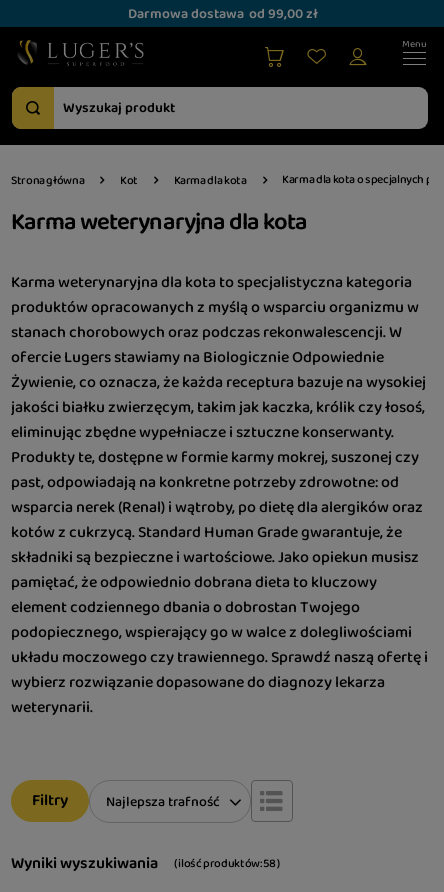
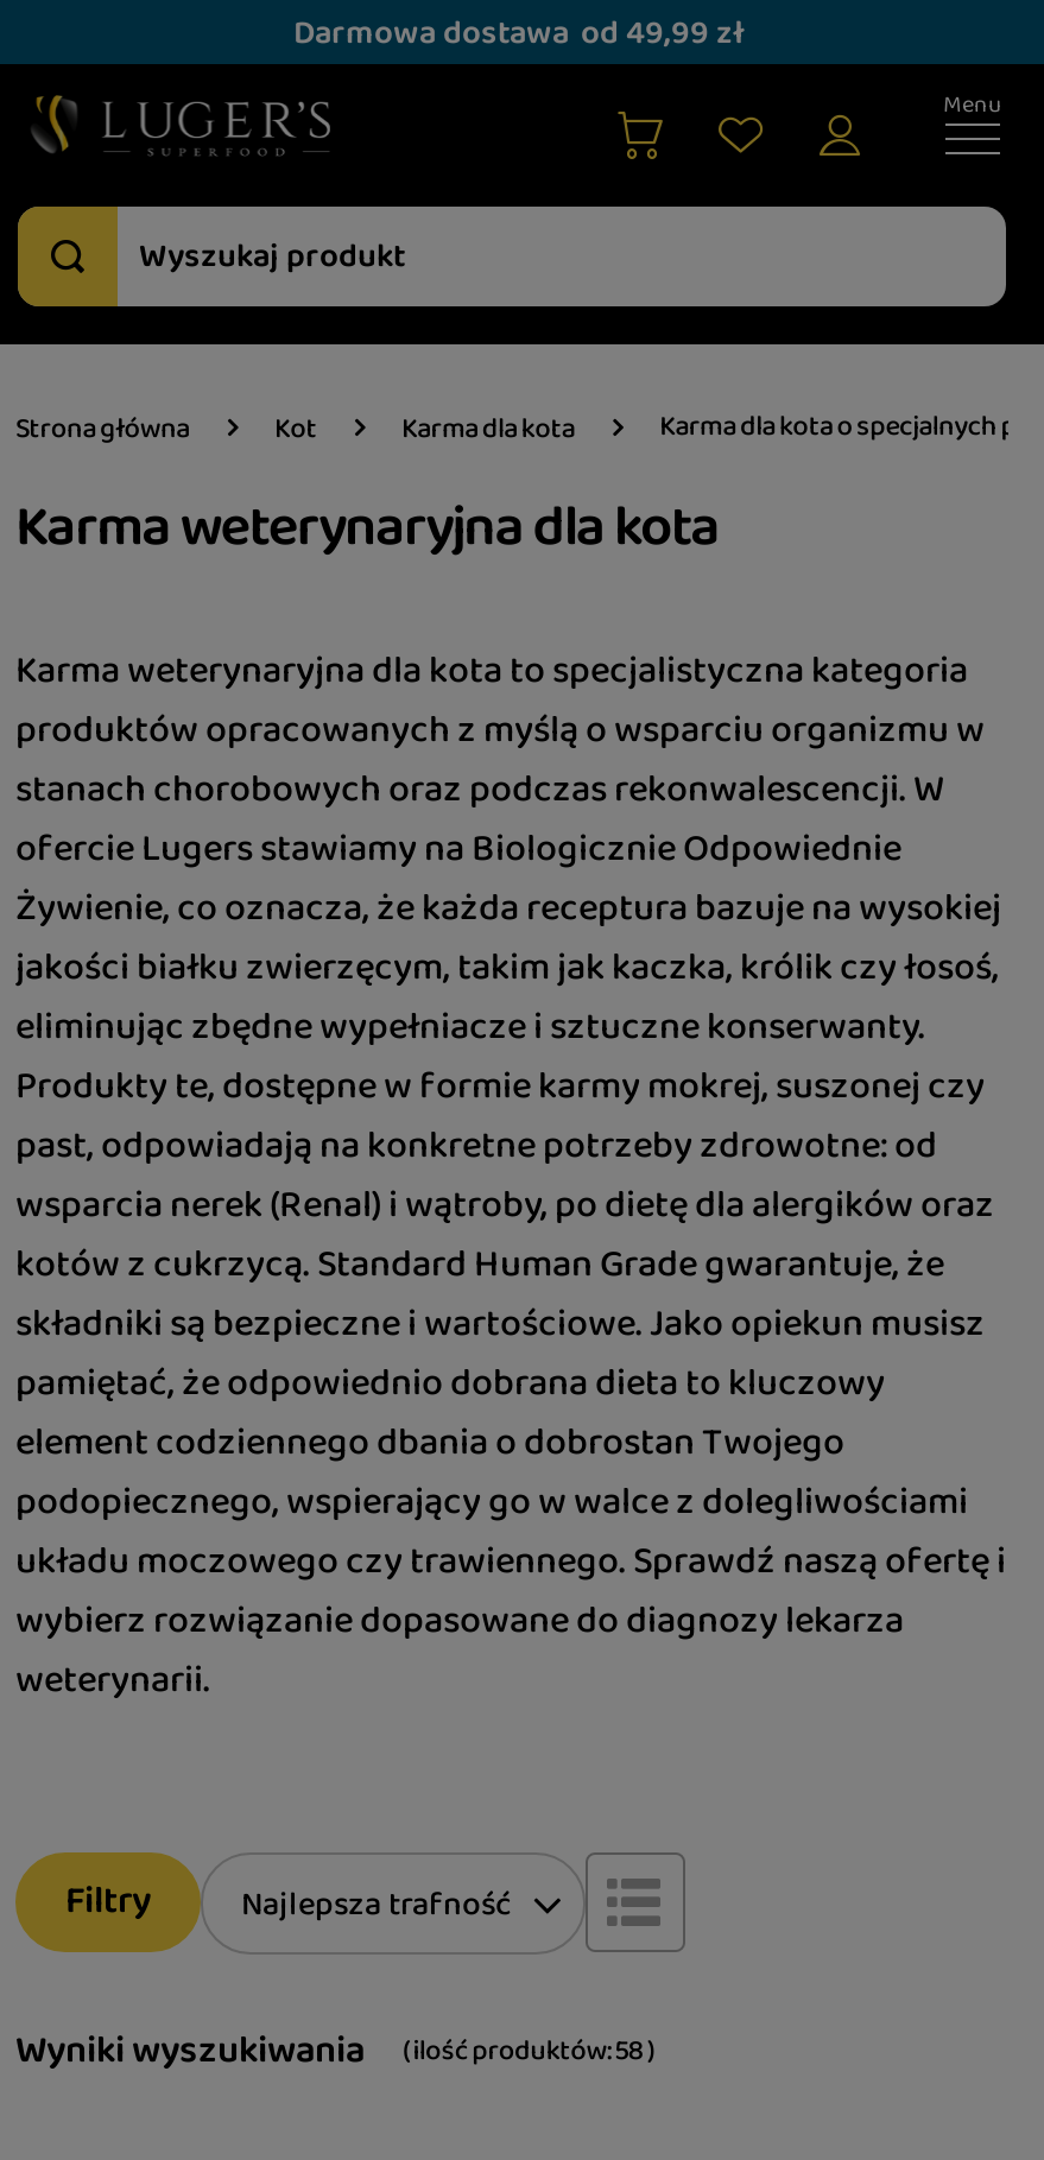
[128,2,318,24] Darmowa dostawa od 99,00 zł -> [293,6,745,58] Darmowa dostawa od 49,99 zł

